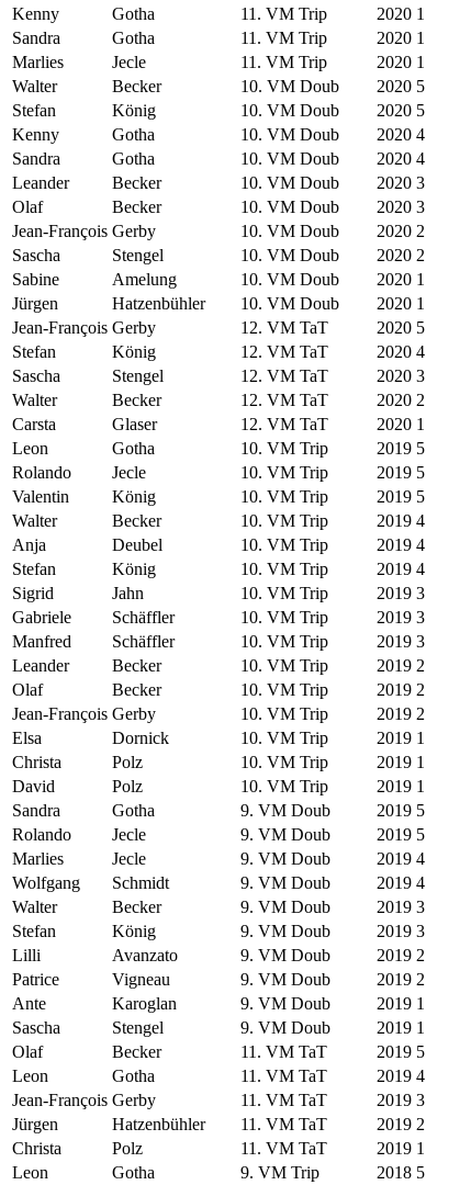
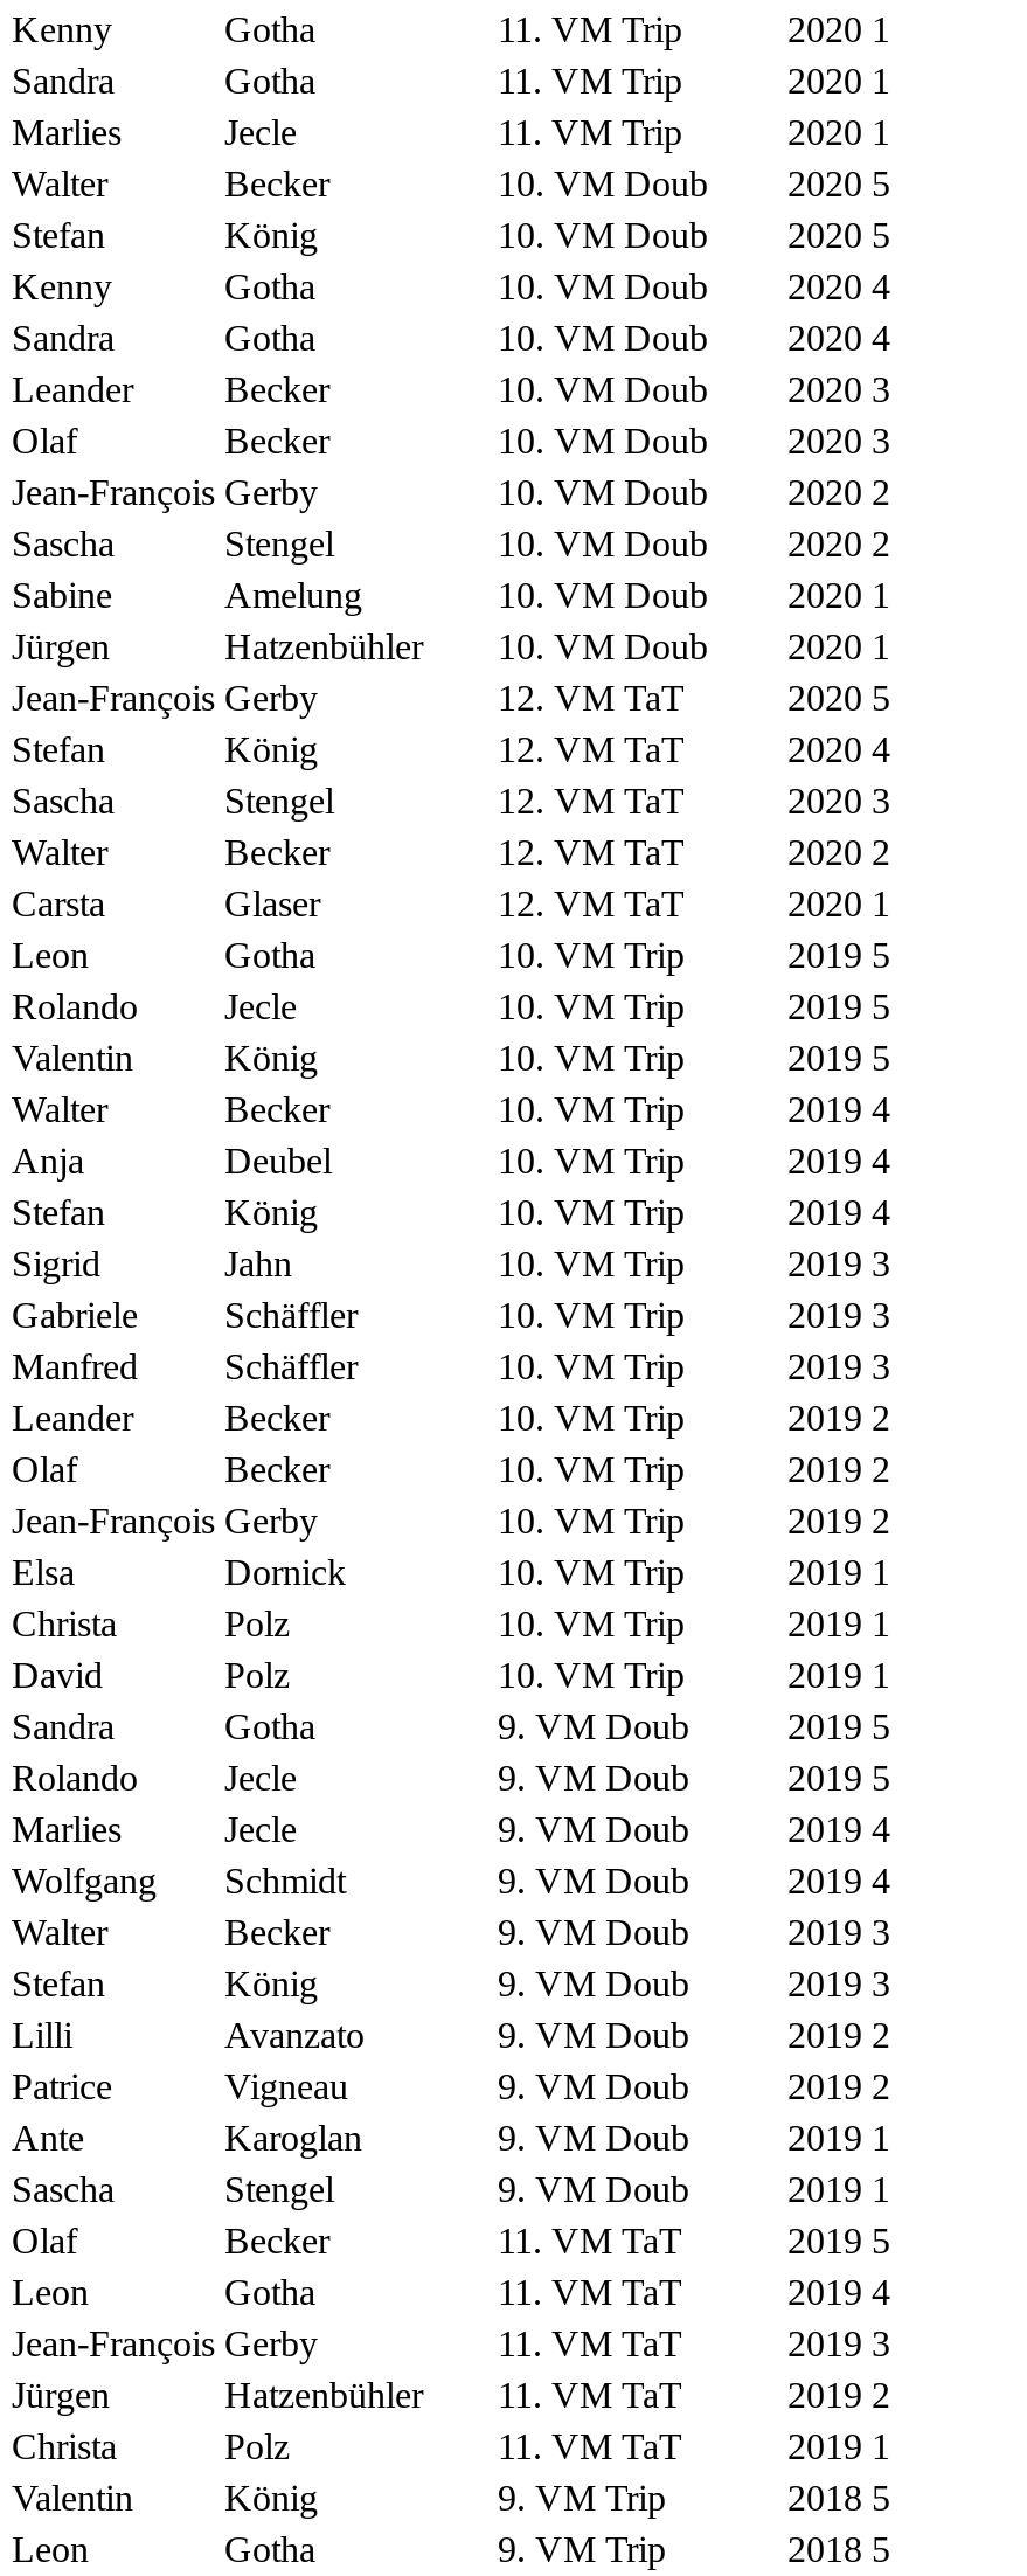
none -> [12,2477,890,2517] Valentin | König | 9. VM Trip | 2018 5

